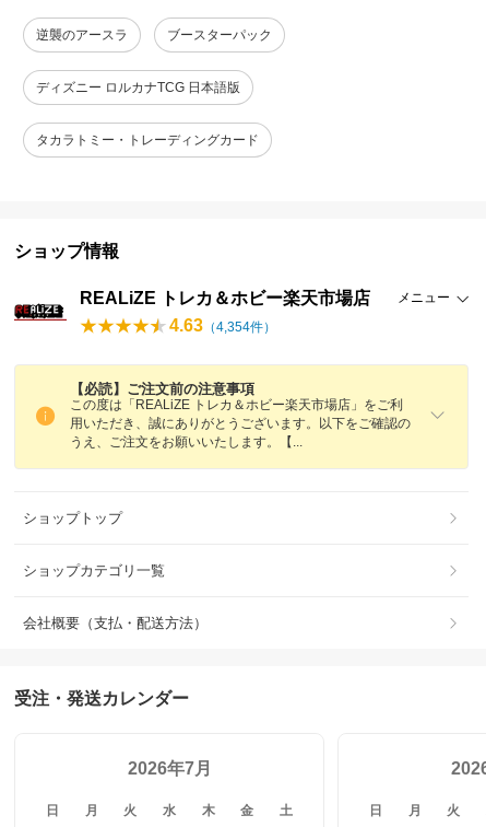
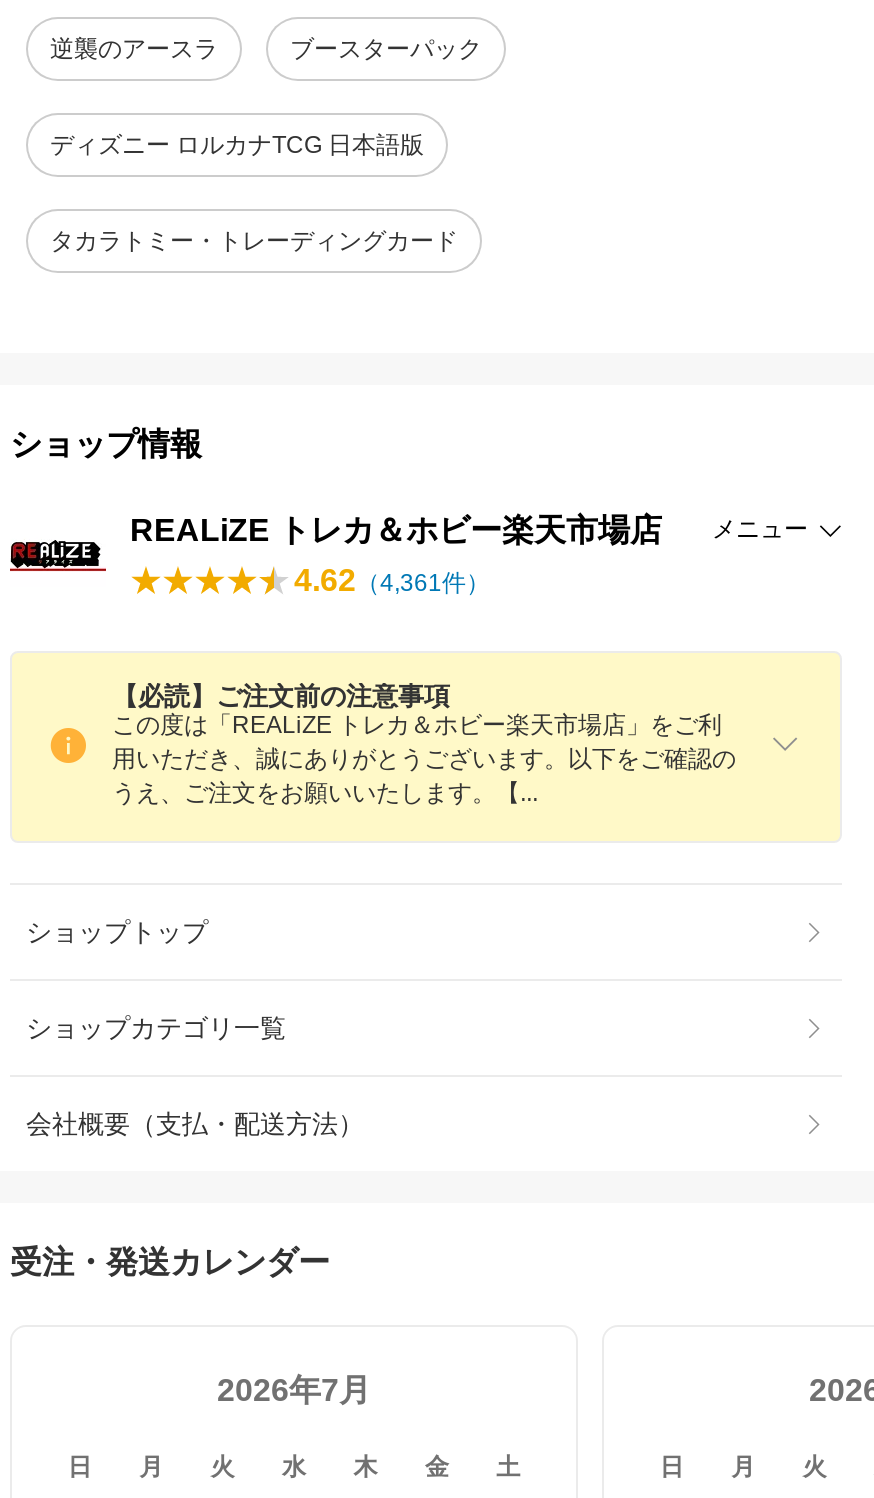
[169,316,276,335] 4.63（4,354件） -> [294,563,490,597] 4.62（4,361件）

